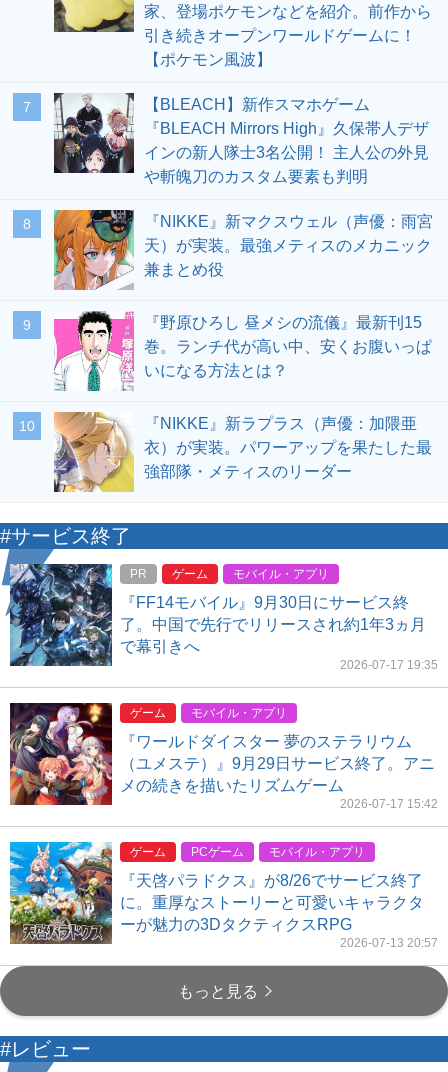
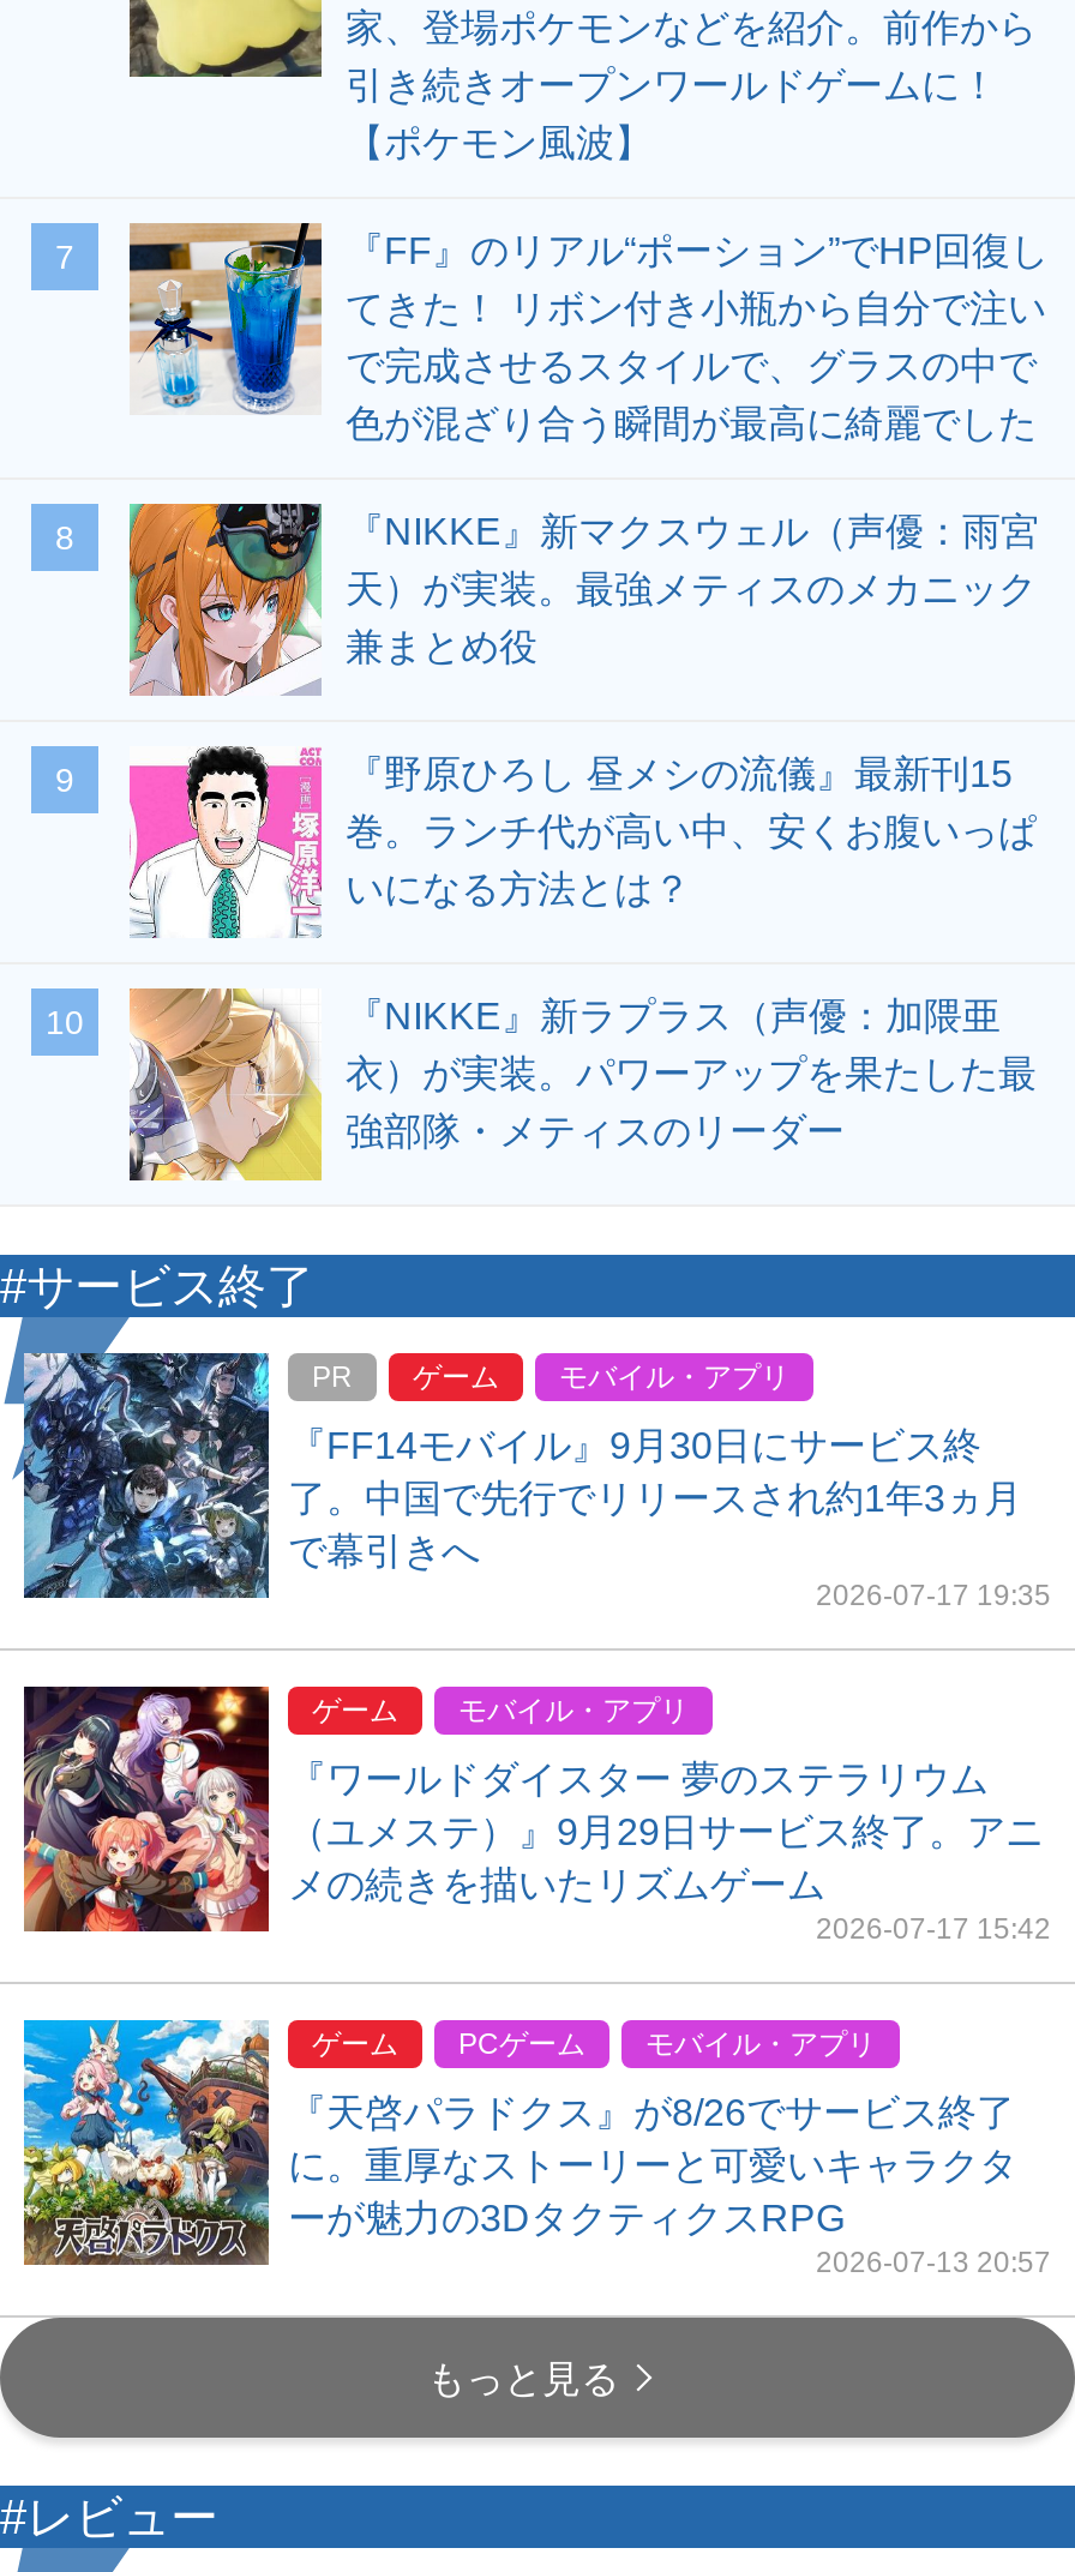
[53,92,429,185] [image] | 【BLEACH】新作スマホゲーム | 『BLEACH Mirrors High』久保帯人デザ | インの新人隊士3名公開！ 主人公の外見 | や斬魄刀のカスタム要素も判明 -> [127,221,1049,445] [image] | 『FF』のリアル“ポーション”でHP回復し | てきた！ リボン付き小瓶から自分で注い | で完成させるスタイルで、グラスの中で | 色が混ざり合う瞬間が最高に綺麗でした

